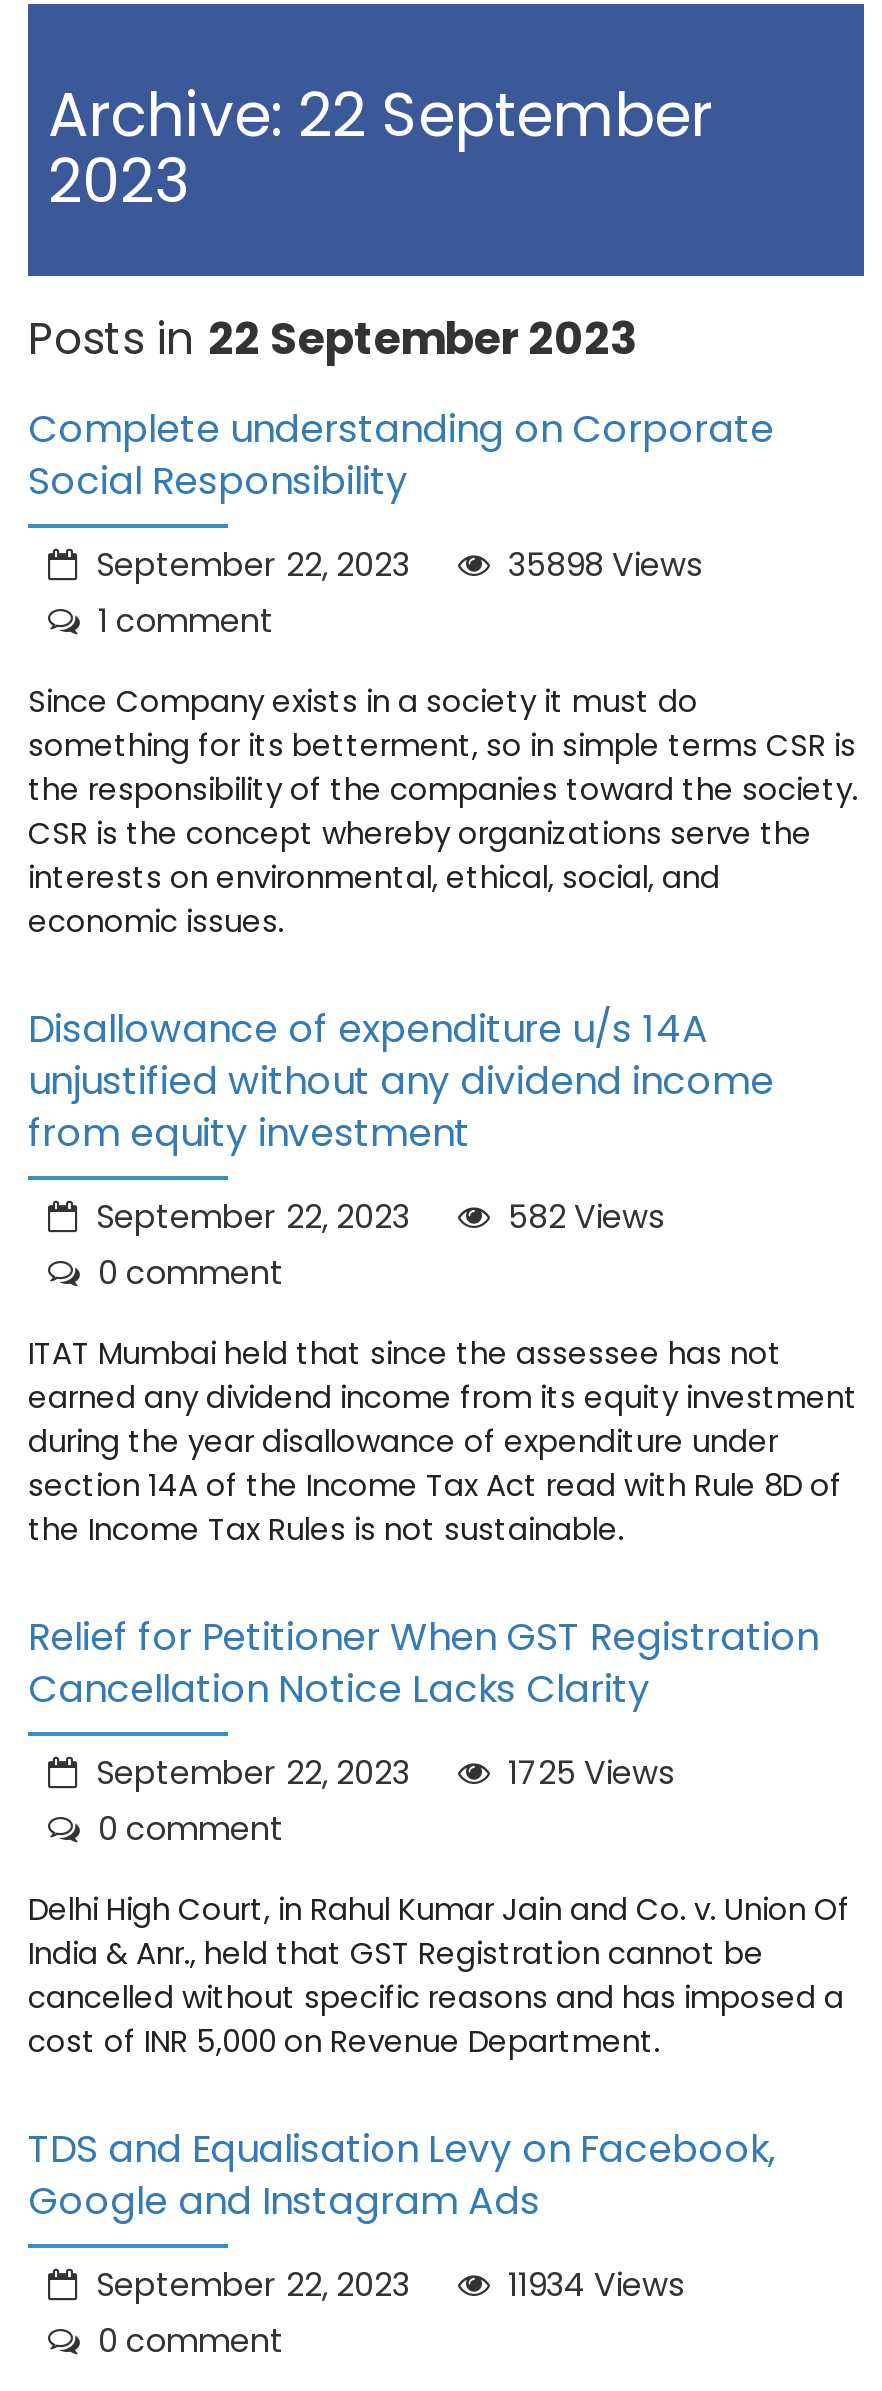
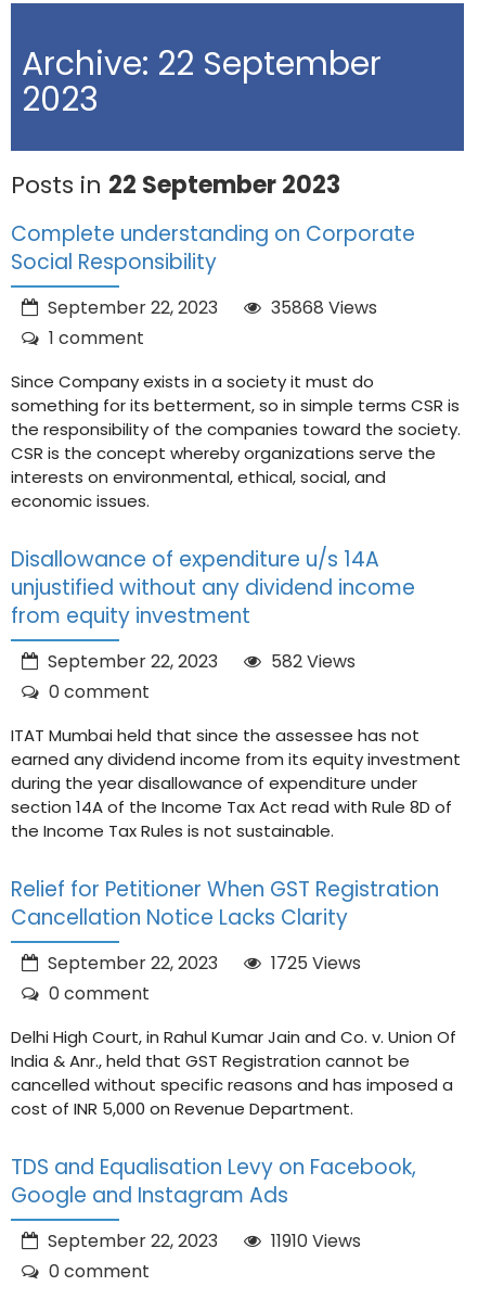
[88,542,702,588] September 22, 2023 35898 Views -> [43,295,377,320] September 22, 2023 35868 Views
[88,2262,684,2308] September 22, 2023 11934 Views -> [43,1228,361,1253] September 22, 2023 11910 Views

